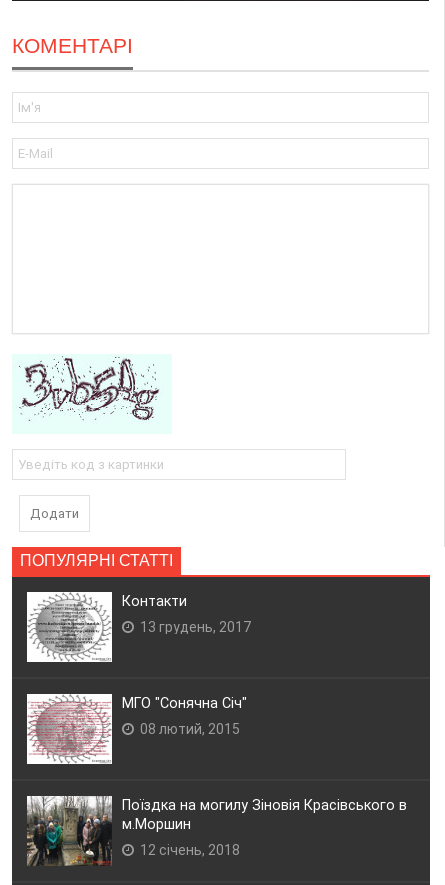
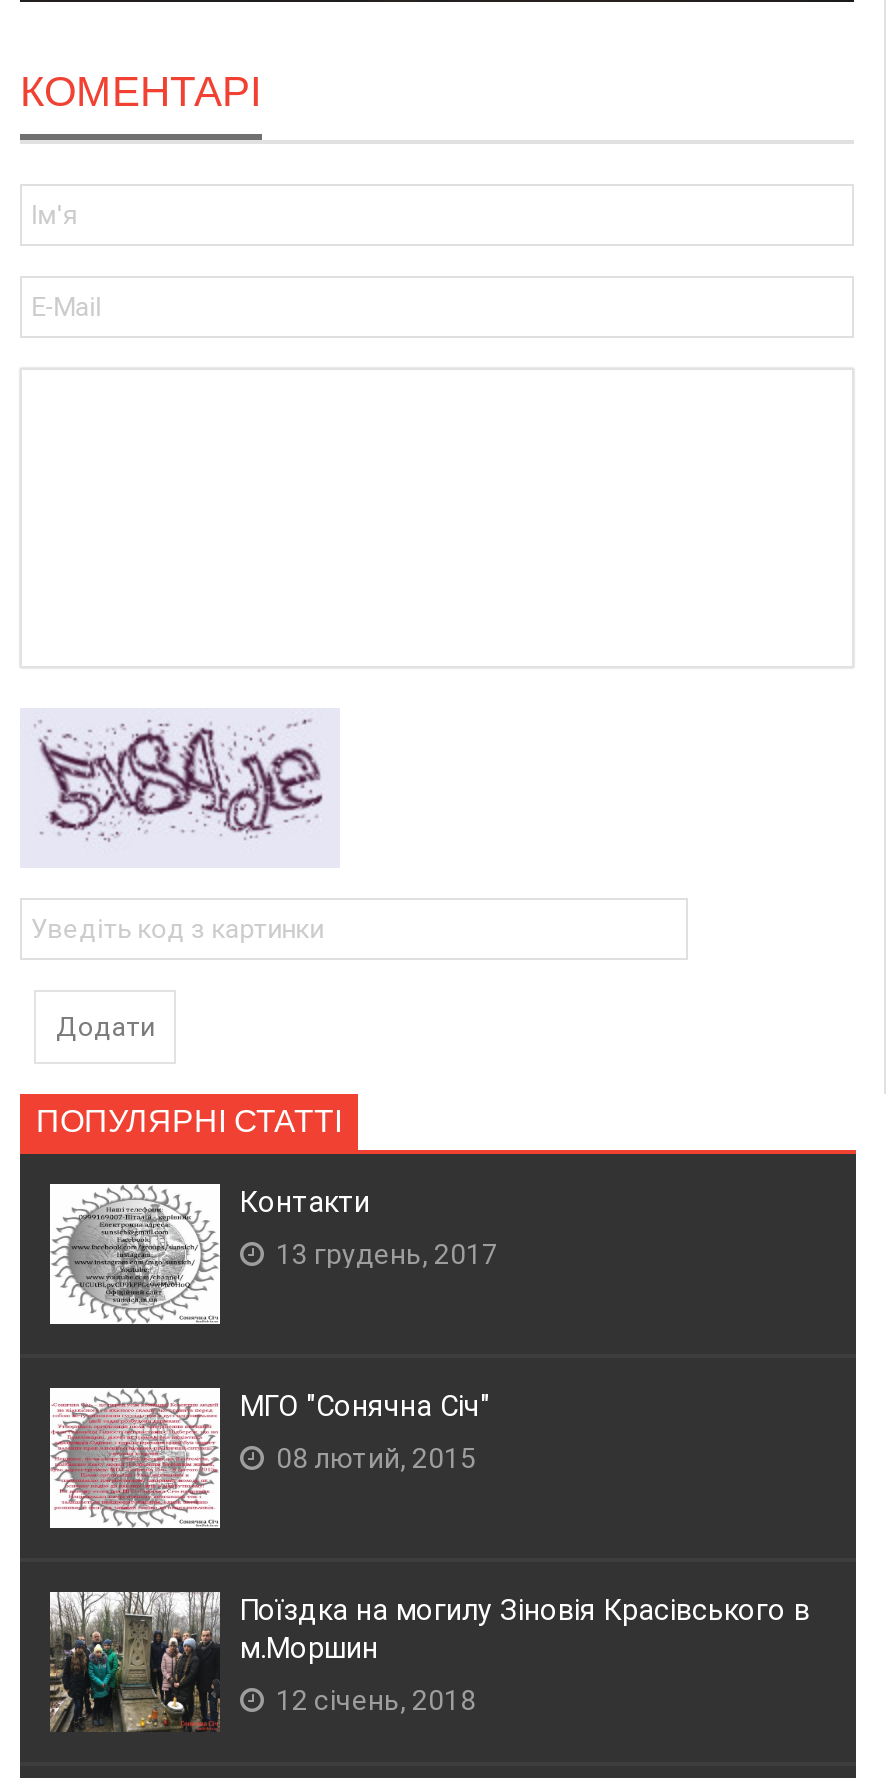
[15,357,169,431] [image] -> [24,712,336,864] [image]

